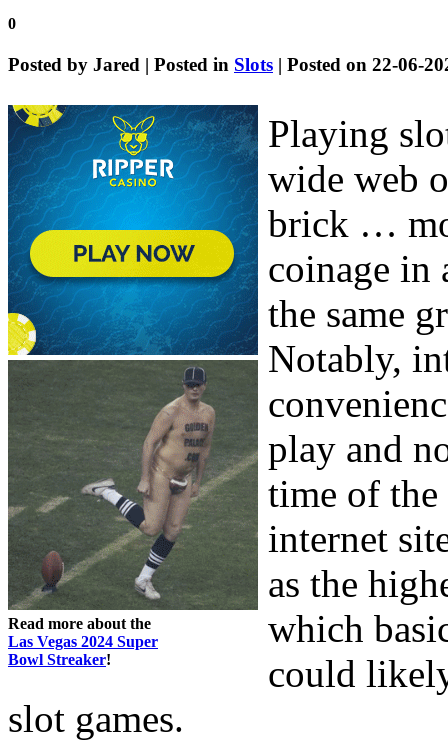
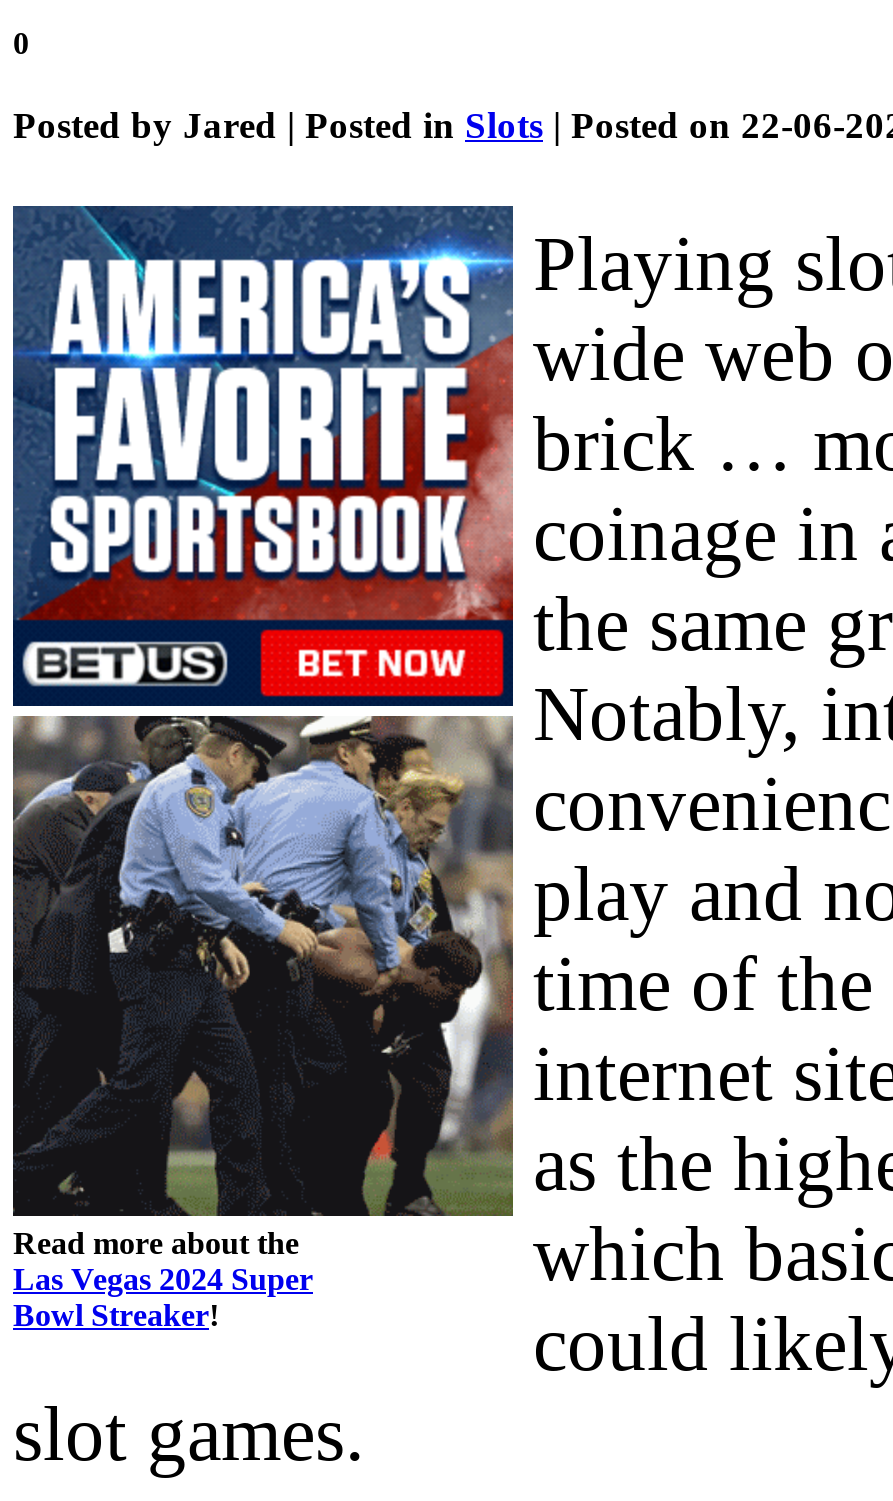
[7,104,259,610] [image] -> [11,204,515,1216] [image]

